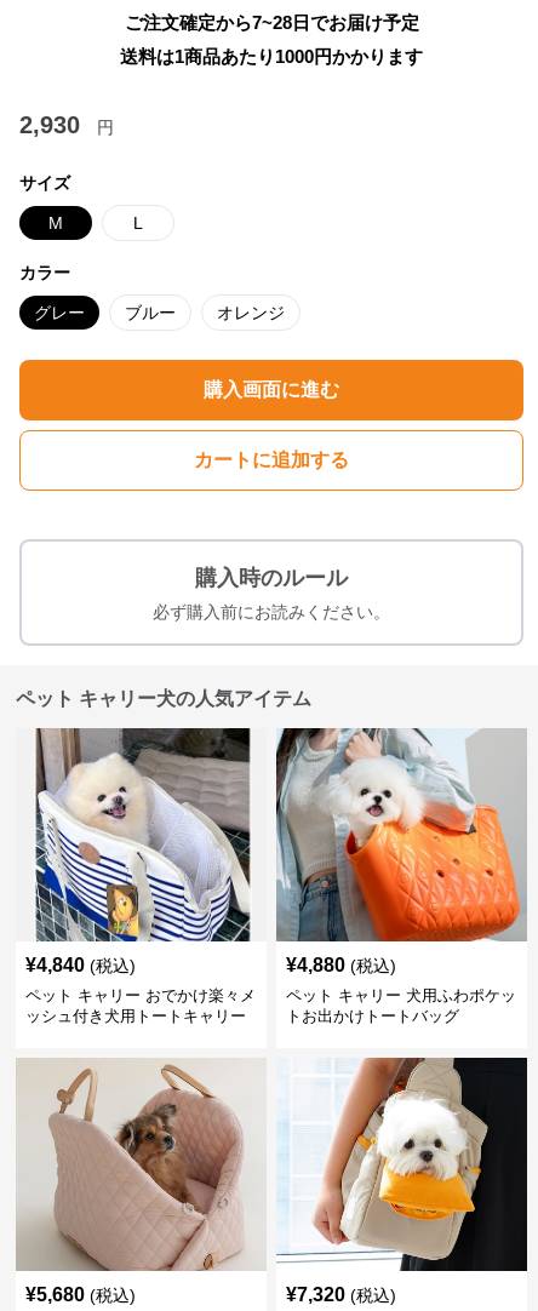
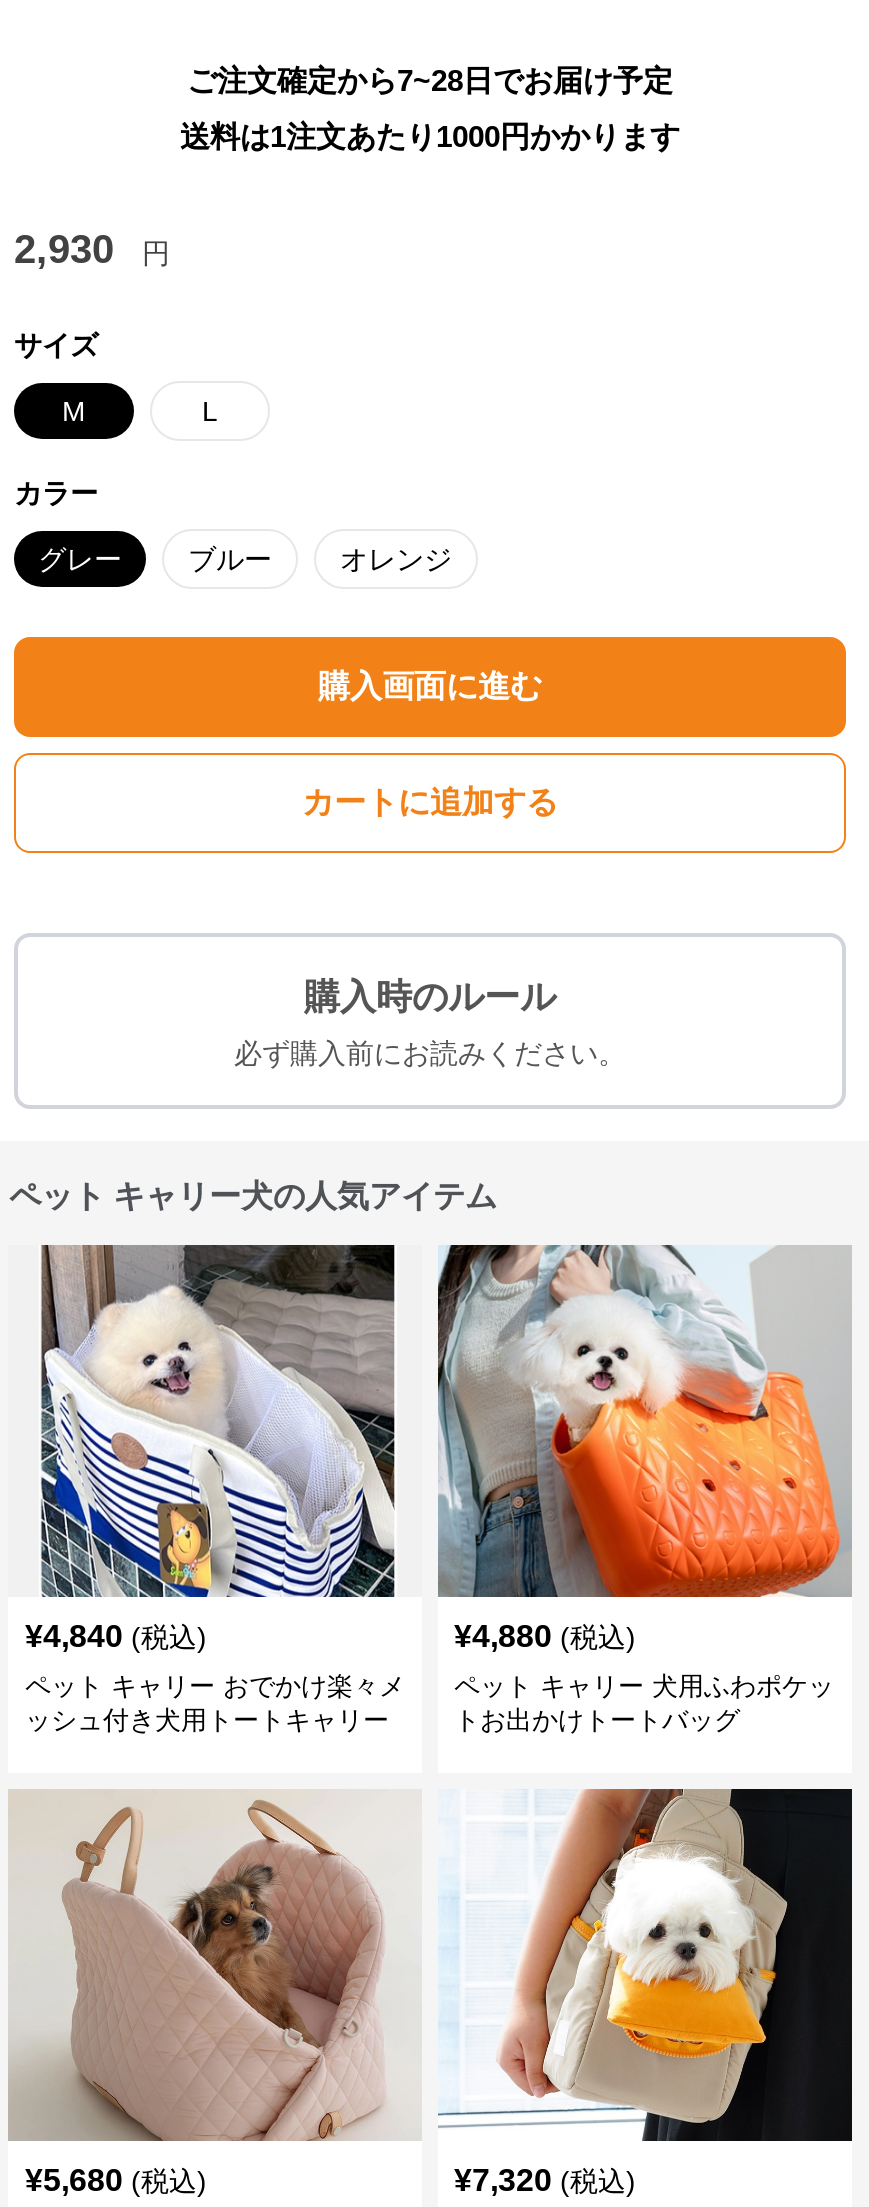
[120,46,423,67] 送料は1商品あたり1000円かかります -> [180,119,680,153] 送料は1注文あたり1000円かかります

